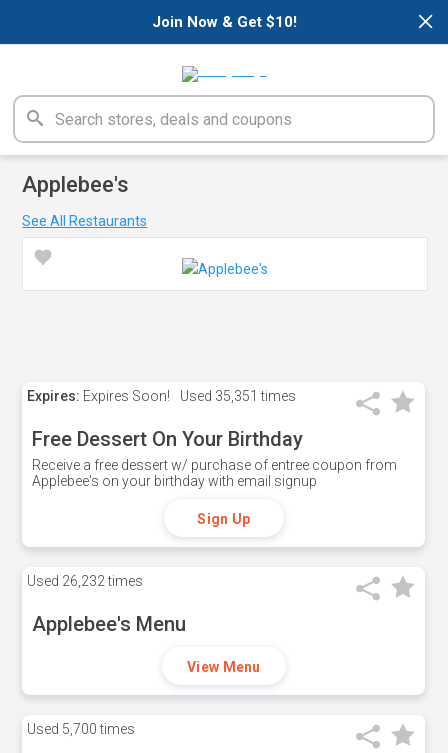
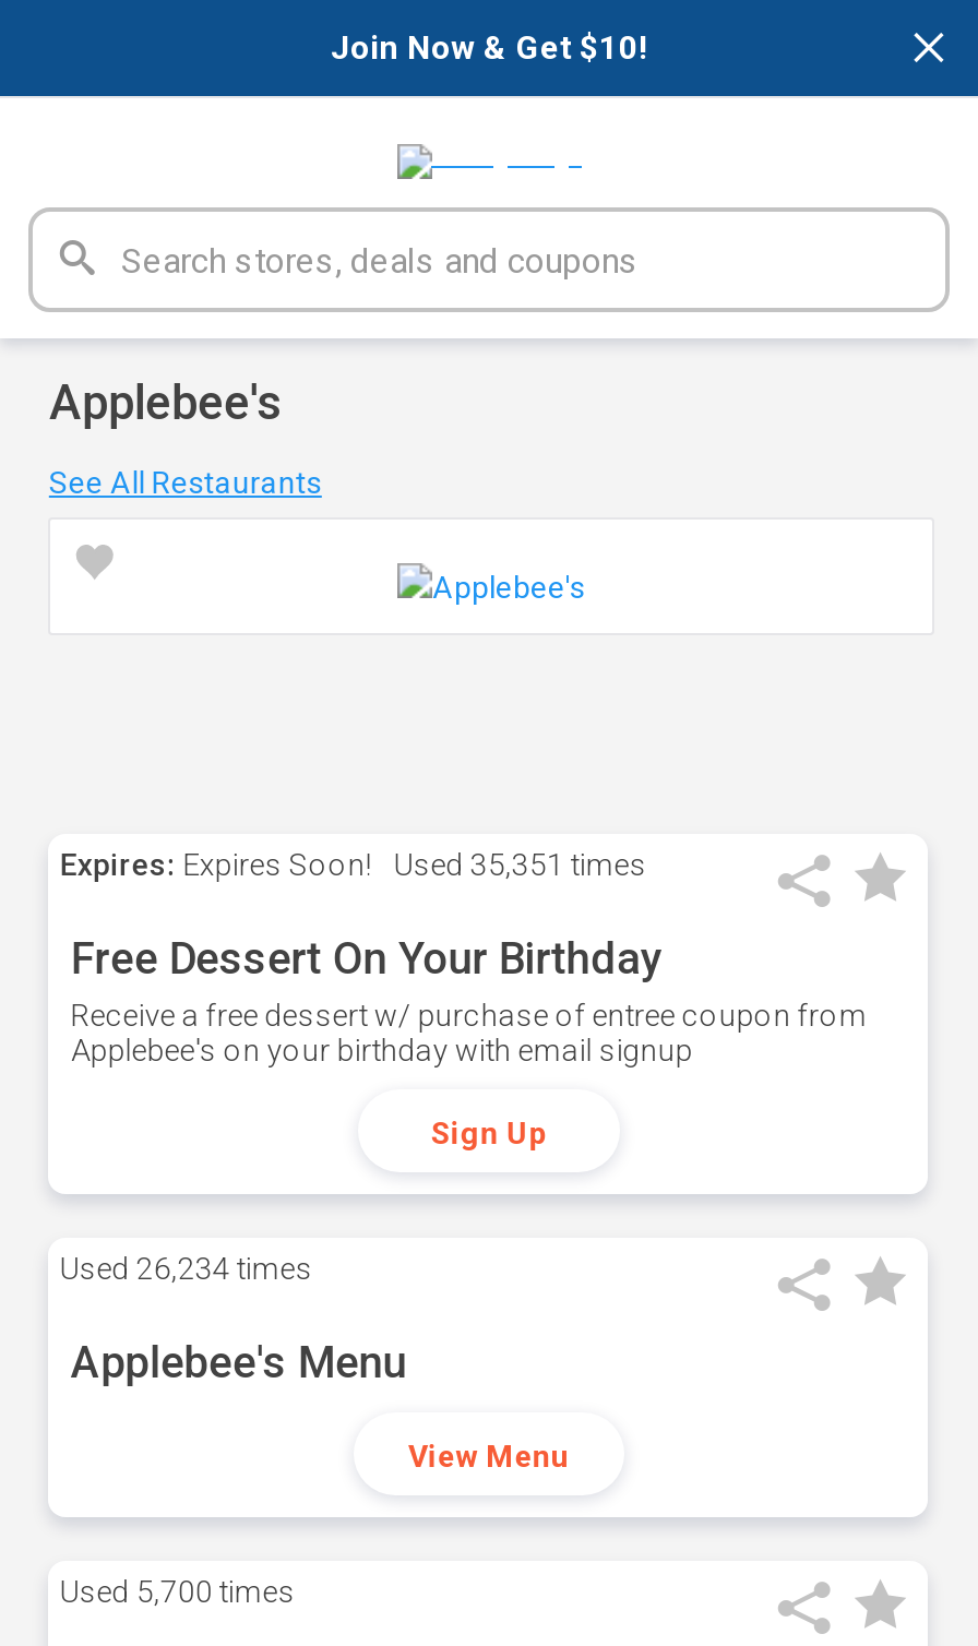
[27,573,143,589] Used 26,232 times -> [60,1251,313,1286] Used 26,234 times

